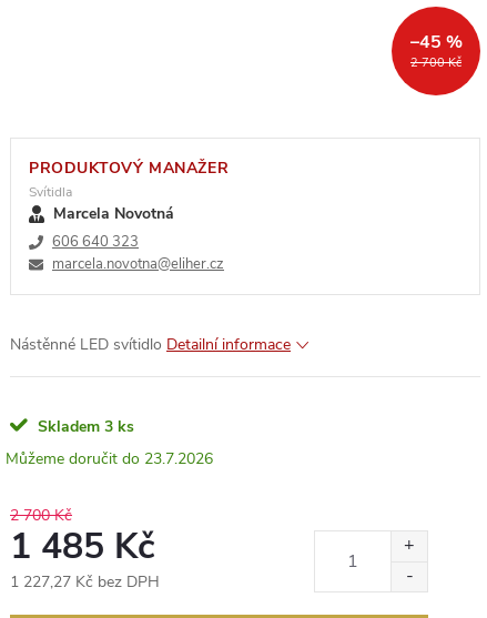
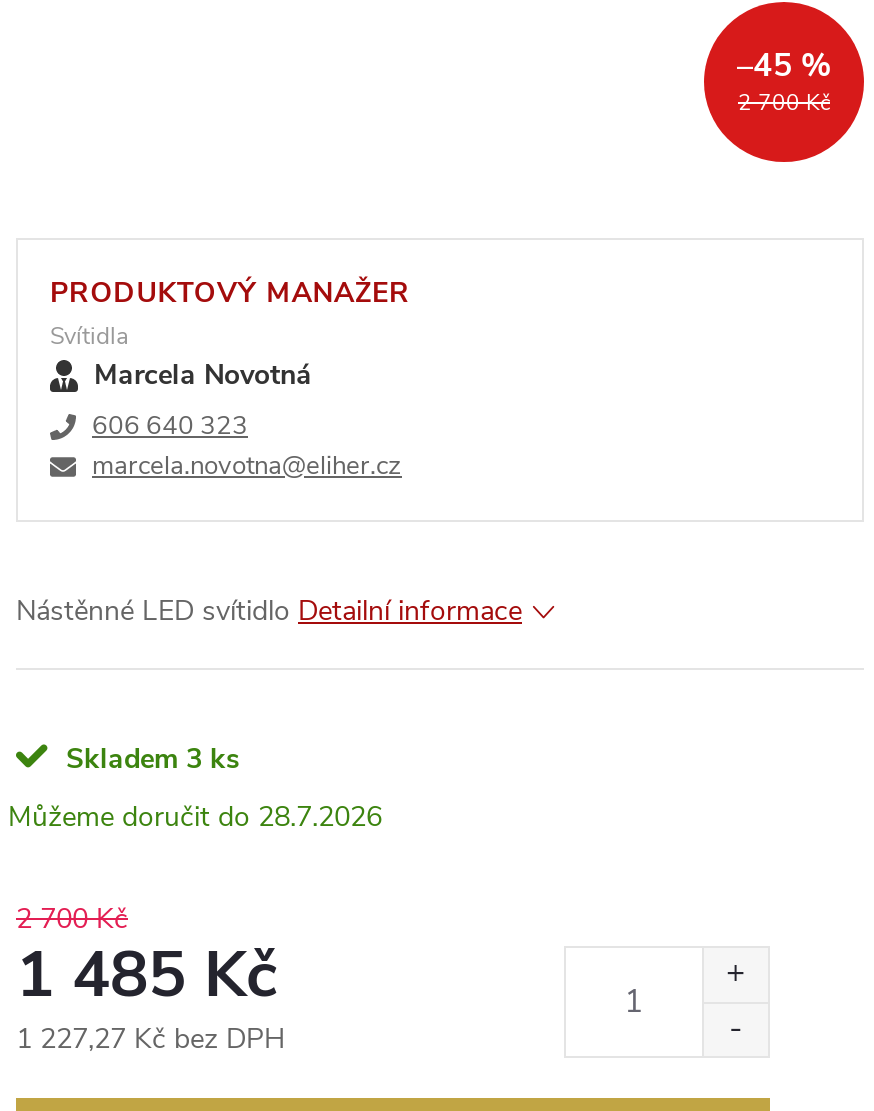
[144,448,213,469] 23.7.2026 -> [258,798,382,836] 28.7.2026

